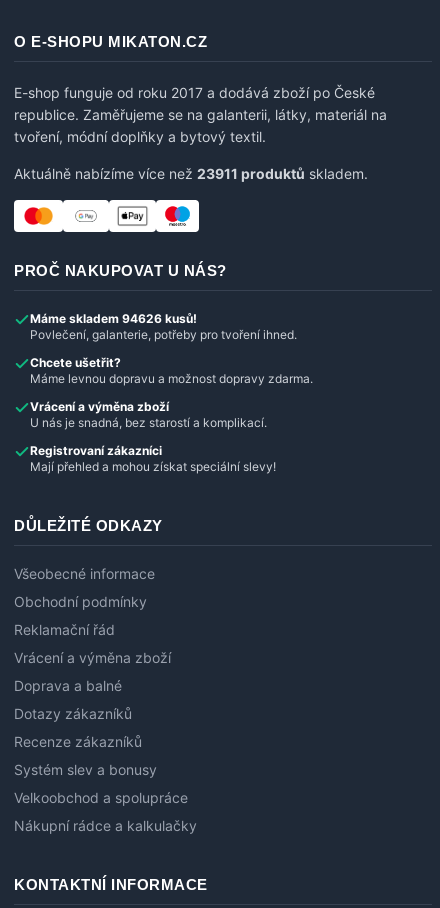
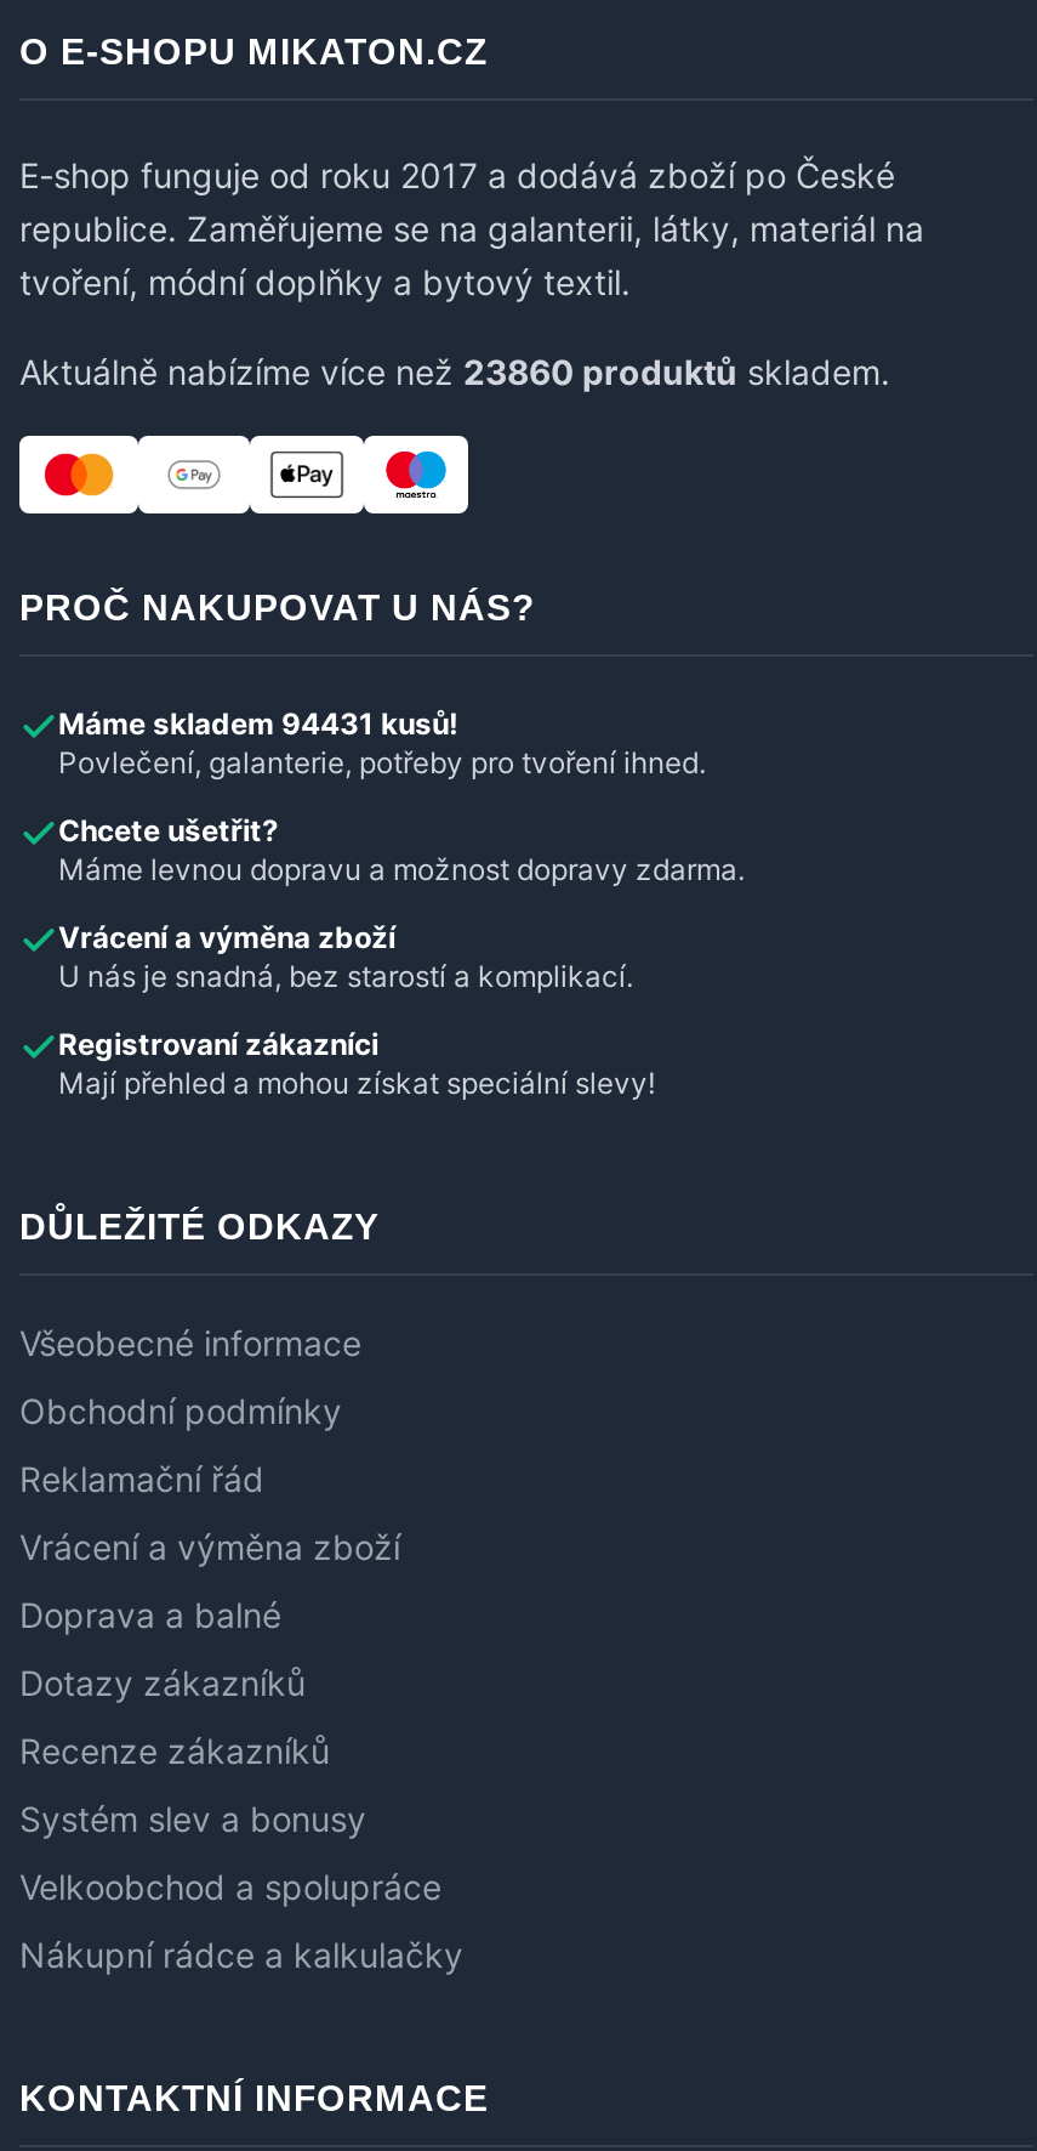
[14,165,368,182] Aktuálně nabízíme více než 23911 produktů skladem. -> [19,351,890,392] Aktuálně nabízíme více než 23860 produktů skladem.
[30,311,197,326] Máme skladem 94626 kusů! -> [58,706,458,742] Máme skladem 94431 kusů!

